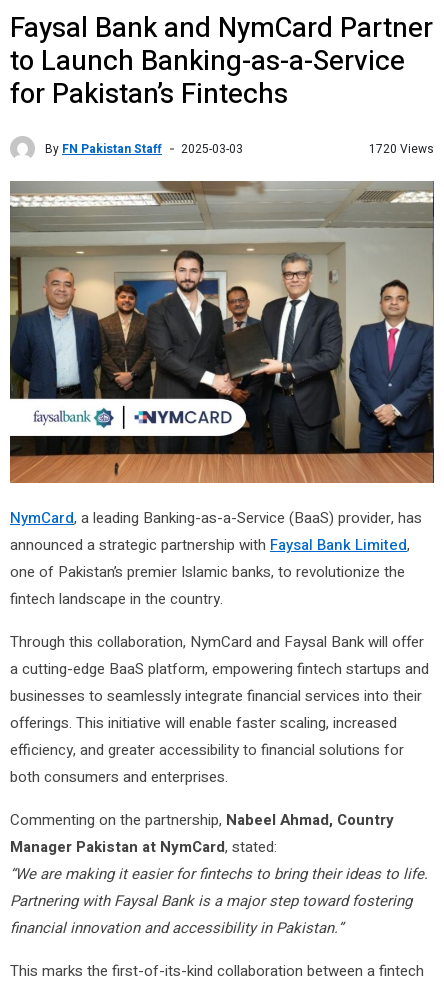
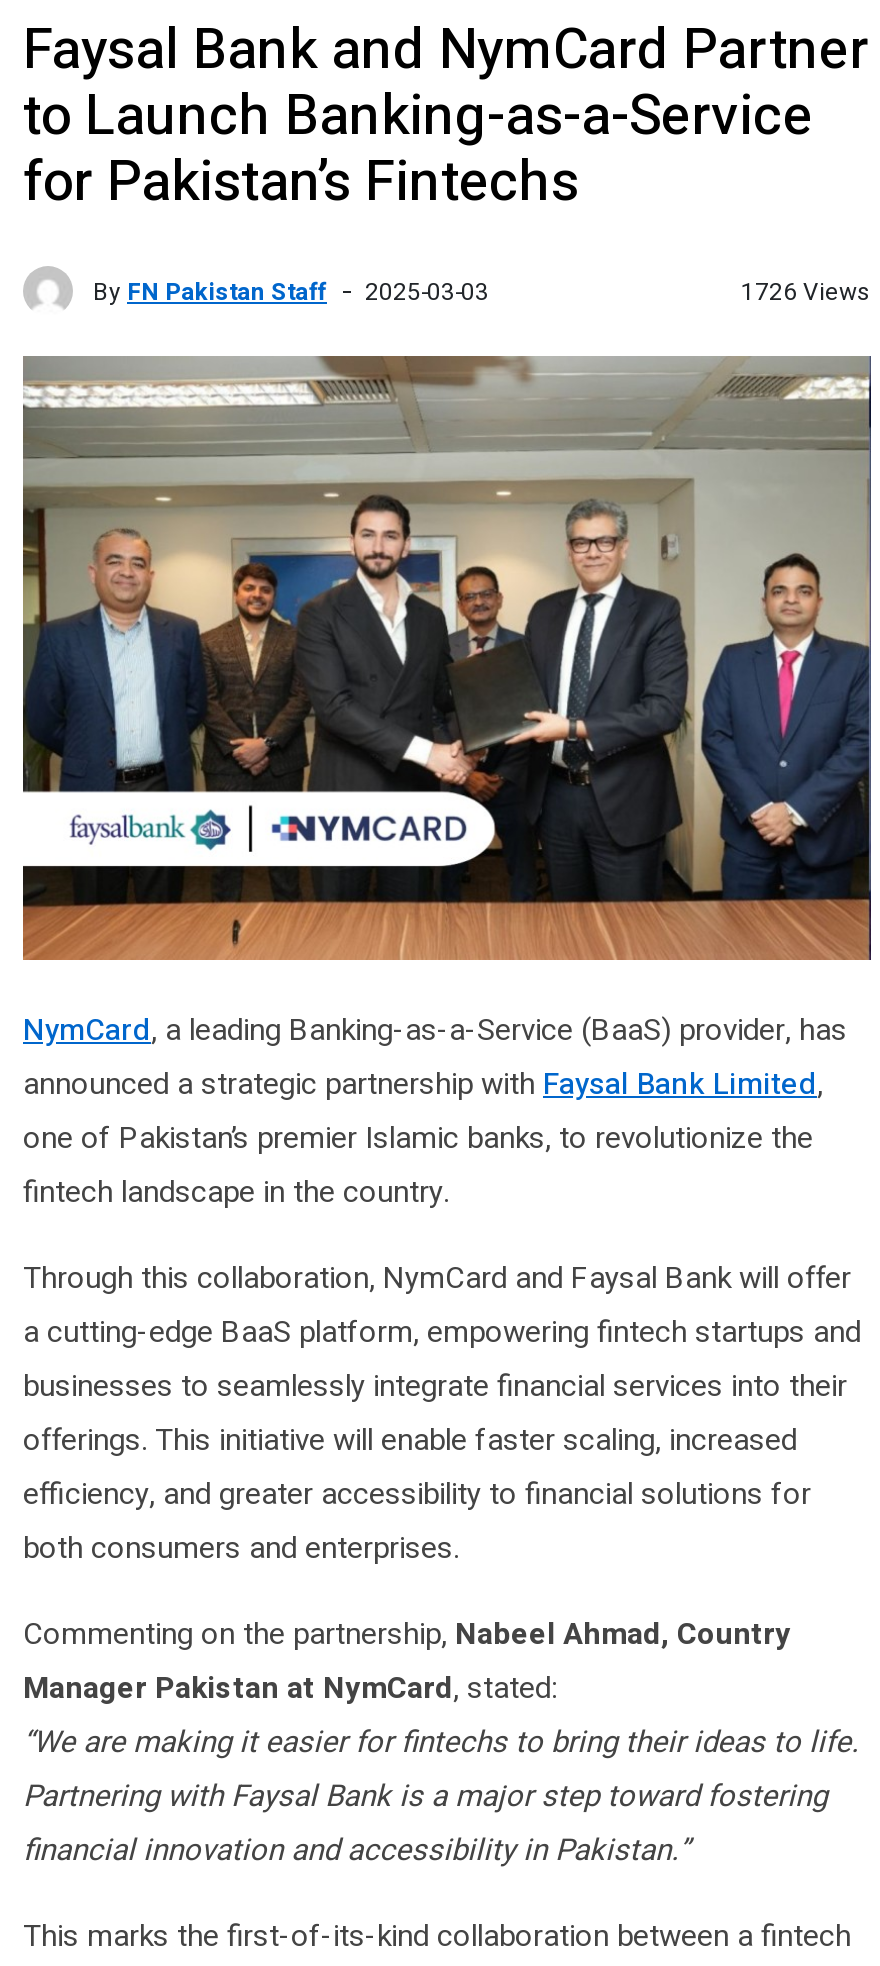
[369,139,434,157] 1720 Views -> [741,273,871,309] 1726 Views

